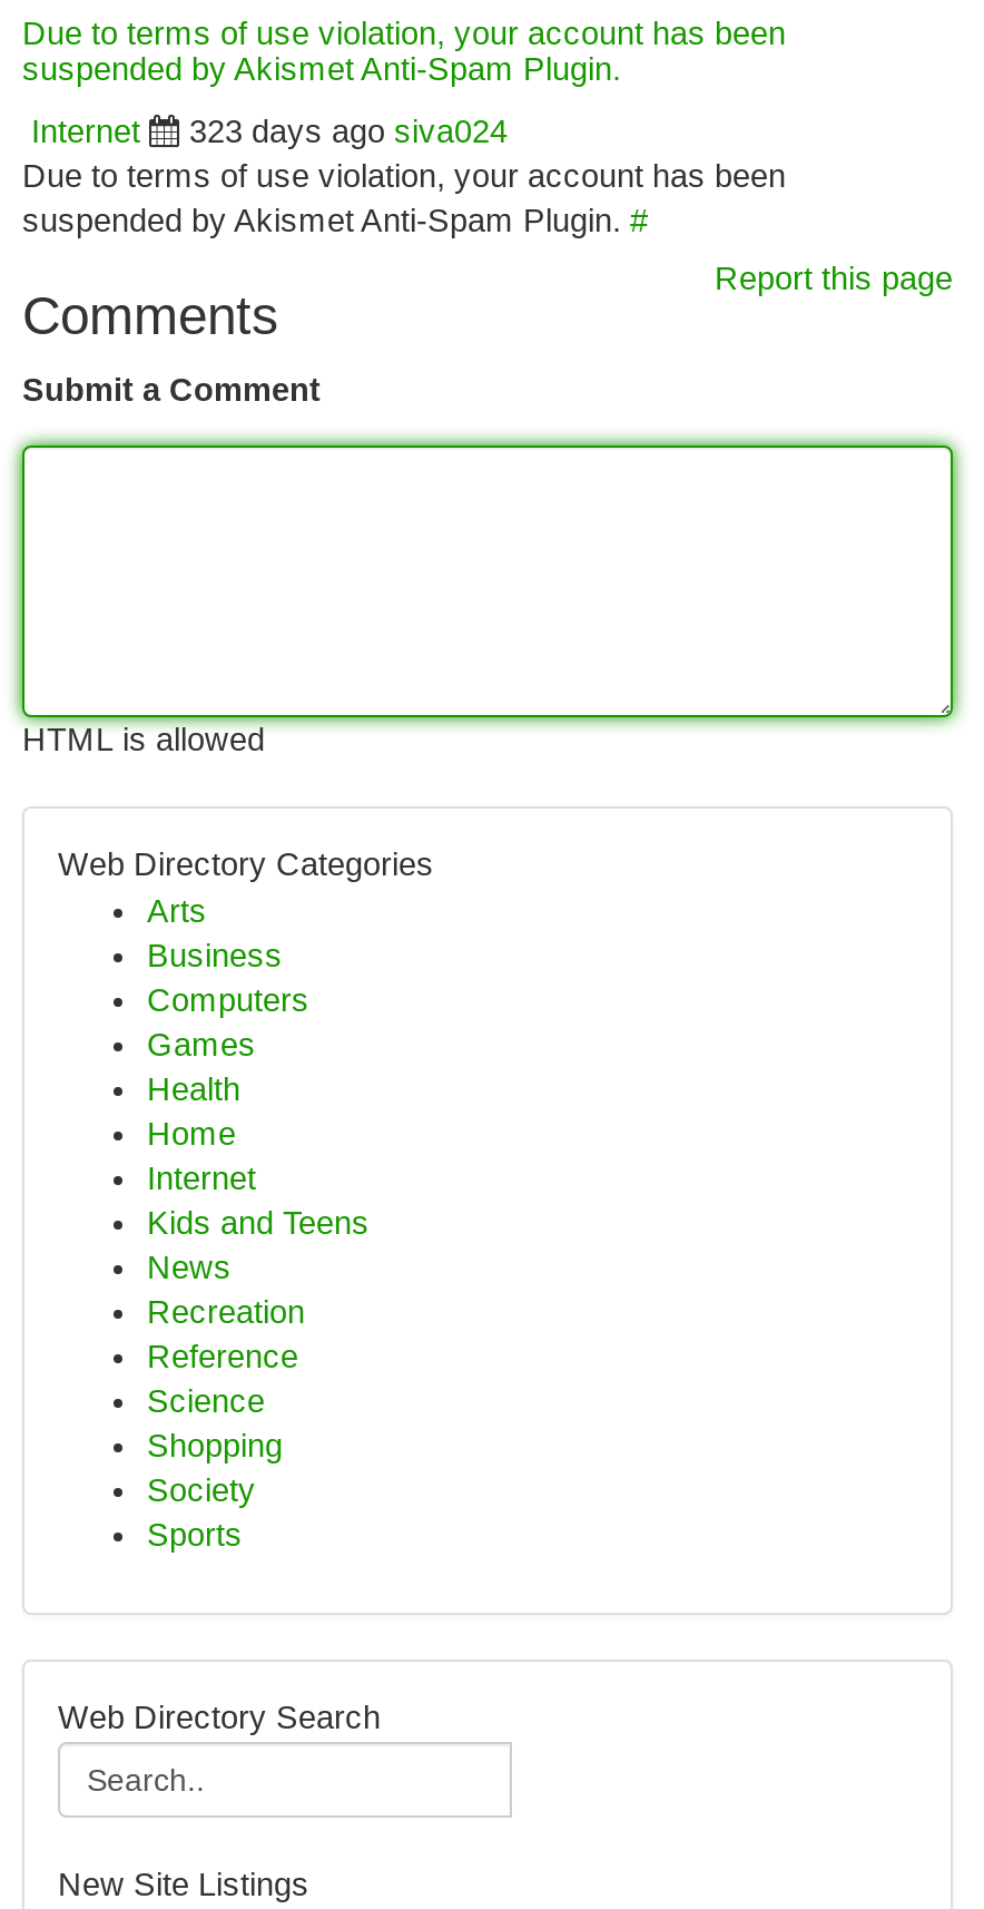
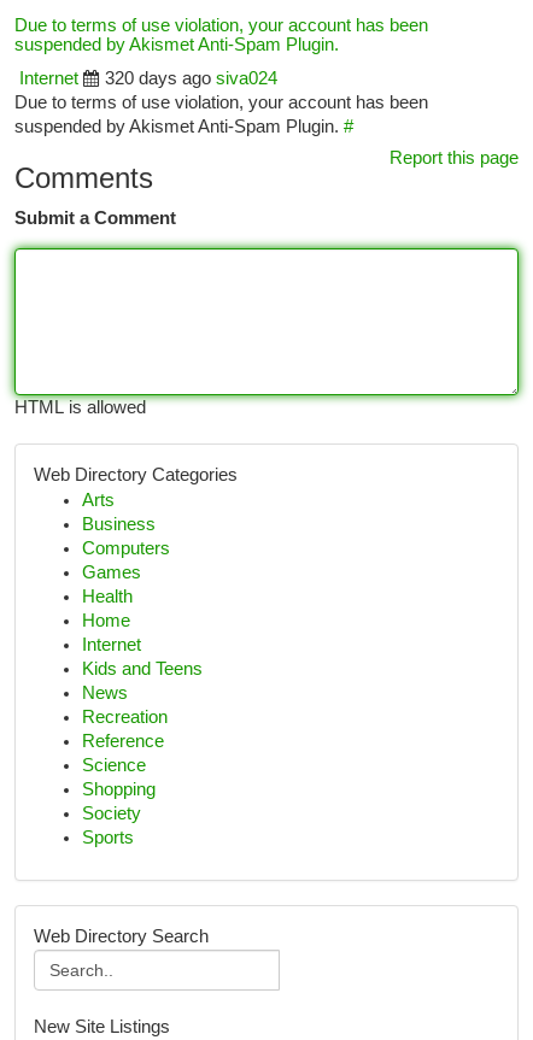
[31,114,508,149] Internet 323 days ago siva024 -> [19,69,277,88] Internet 320 days ago siva024

